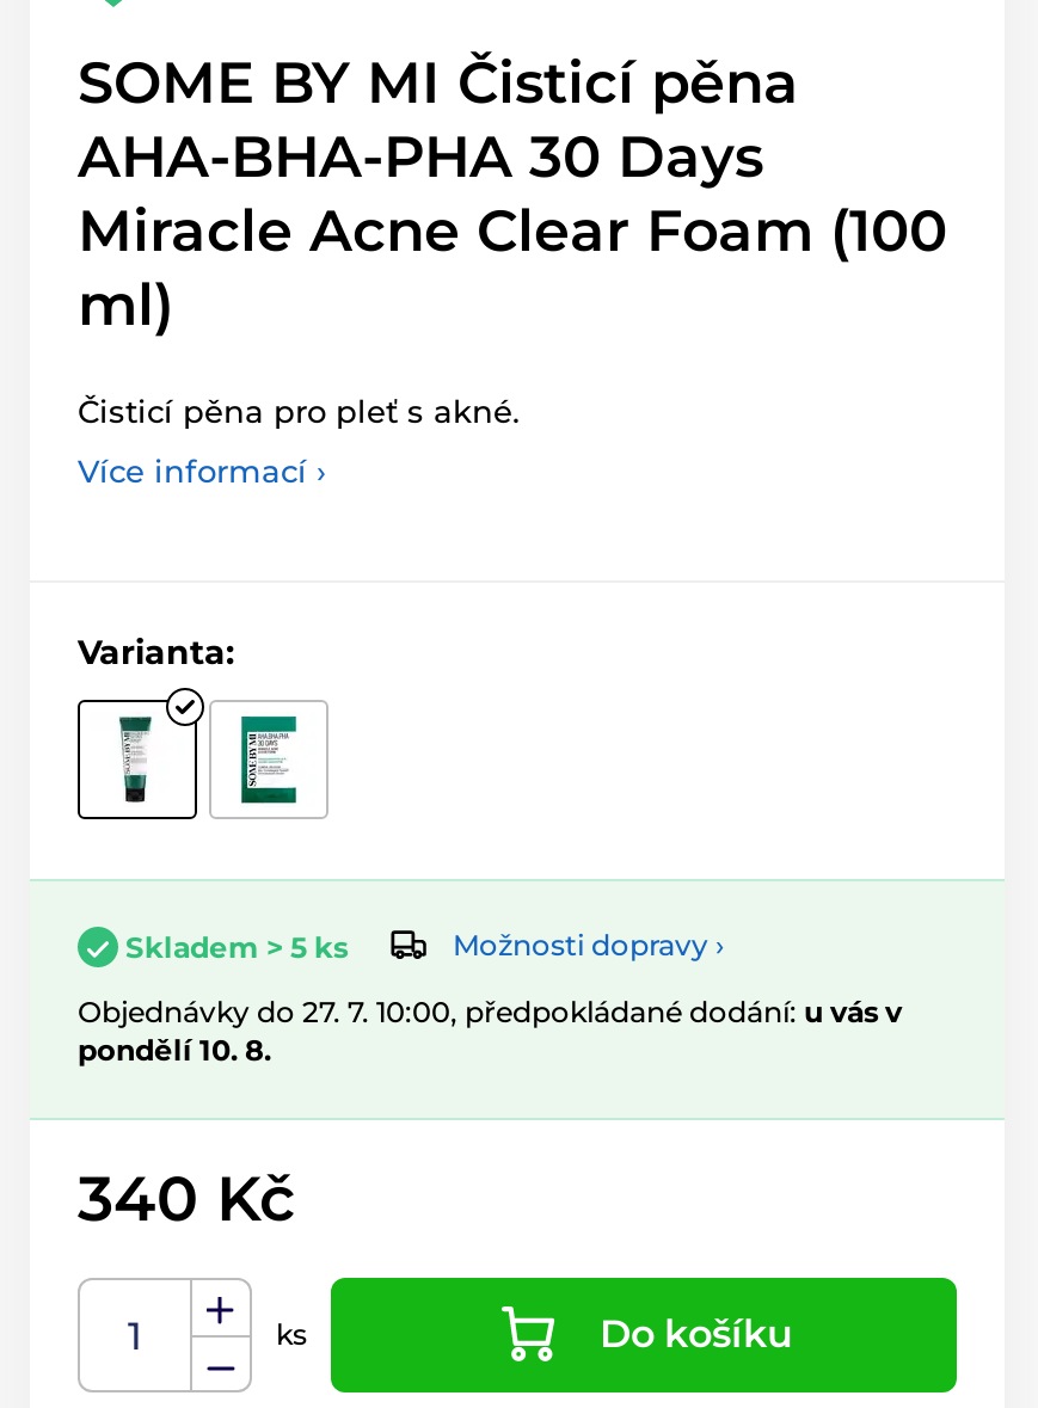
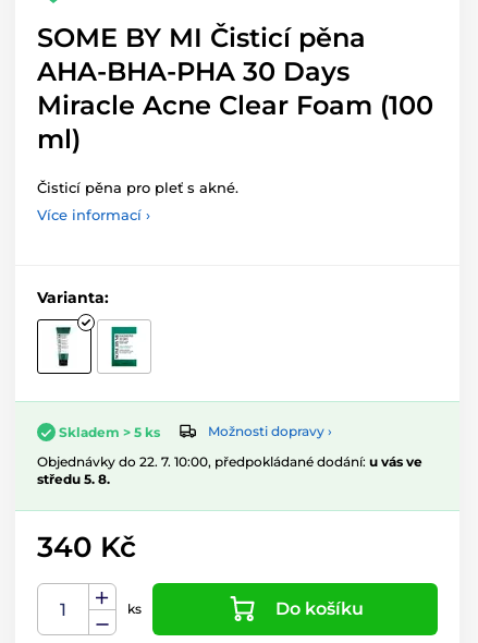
[78,993,902,1067] Objednávky do 27. 7. 10:00, předpokládané dodání: u vás v | pondělí 10. 8. -> [37,453,422,487] Objednávky do 22. 7. 10:00, předpokládané dodání: u vás ve | středu 5. 8.

